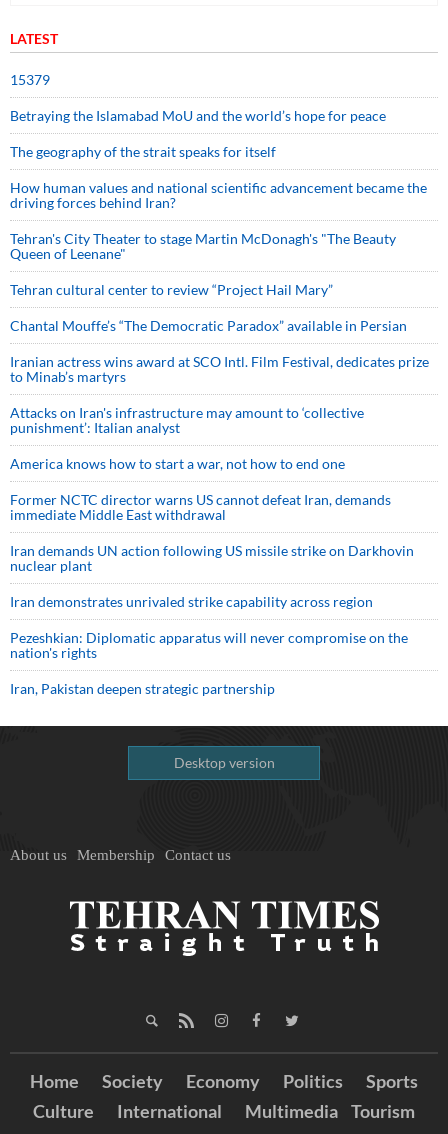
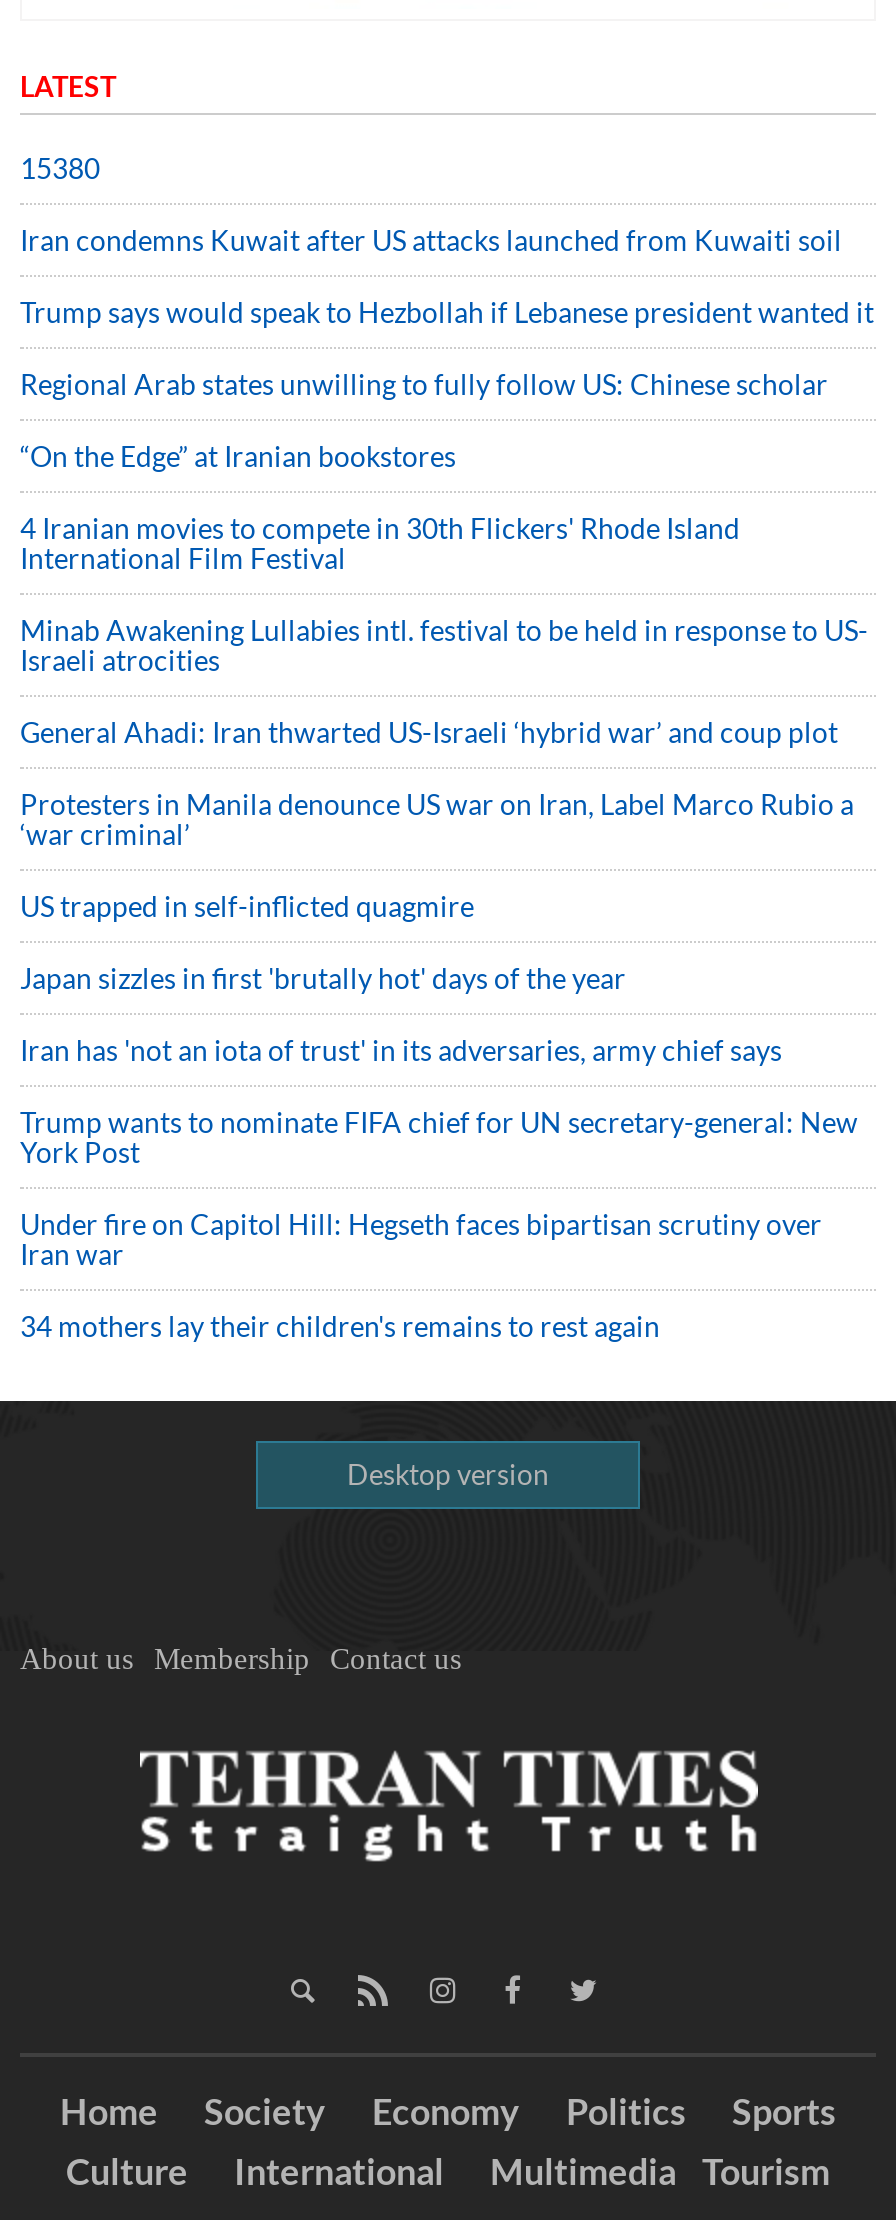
[10,71,50,88] 15379 -> [20,152,100,186] 15380
[10,107,386,124] Betraying the Islamabad MoU and the world’s hope for peace -> [20,224,842,258] Iran condemns Kuwait after US attacks launched from Kuwaiti soil
[10,143,276,160] The geography of the strait speaks for itself -> [20,296,874,330] Trump says would speak to Hezbollah if Lebanese president wanted it
[10,179,427,211] How human values and national scientific advancement became the | driving forces behind Iran? -> [20,368,828,402] Regional Arab states unwilling to fully follow US: Chinese scholar
[10,230,396,262] Tehran's City Theater to stage Martin McDonagh's "The Beauty | Queen of Leenane" -> [20,440,456,474] “On the Edge” at Iranian bookstores
[10,281,333,298] Tehran cultural center to review “Project Hail Mary” -> [20,512,740,576] 4 Iranian movies to compete in 30th Flickers' Rhode Island | International Film Festival
[10,317,407,334] Chantal Mouffe’s “The Democratic Paradox” available in Persian -> [20,614,868,678] Minab Awakening Lullabies intl. festival to be held in response to US- | Israeli atrocities
[10,353,429,385] Iranian actress wins award at SCO Intl. Film Festival, dedicates prize | to Minab’s martyrs -> [20,716,838,750] General Ahadi: Iran thwarted US-Israeli ‘hybrid war’ and coup plot
[10,404,364,436] Attacks on Iran's infrastructure may amount to ‘collective | punishment’: Italian analyst -> [20,788,854,852] Protesters in Manila denounce US war on Iran, Label Marco Rubio a | ‘war criminal’
[10,455,345,472] America knows how to start a war, not how to end one -> [20,890,480,924] US trapped in self-inflicted quagmire
[10,491,391,523] Former NCTC director warns US cannot defeat Iran, demands | immediate Middle East withdrawal -> [20,962,626,996] Japan sizzles in first 'brutally hot' days of the year
[10,542,414,574] Iran demands UN action following US missile strike on Darkhovin | nuclear plant -> [20,1034,788,1068] Iran has 'not an iota of trust' in its adversaries, army chief says
[10,593,373,610] Iran demonstrates unrivaled strike capability across region -> [20,1106,858,1170] Trump wants to nominate FIFA chief for UN secretary-general: New | York Post
[10,629,408,661] Pezeshkian: Diplomatic apparatus will never compromise on the | nation's rights -> [20,1208,822,1272] Under fire on Capitol Hill: Hegseth faces bipartisan scrutiny over | Iran war
[10,680,275,697] Iran, Pakistan deepen strategic partnership -> [20,1310,660,1344] 34 mothers lay their children's remains to rest again

